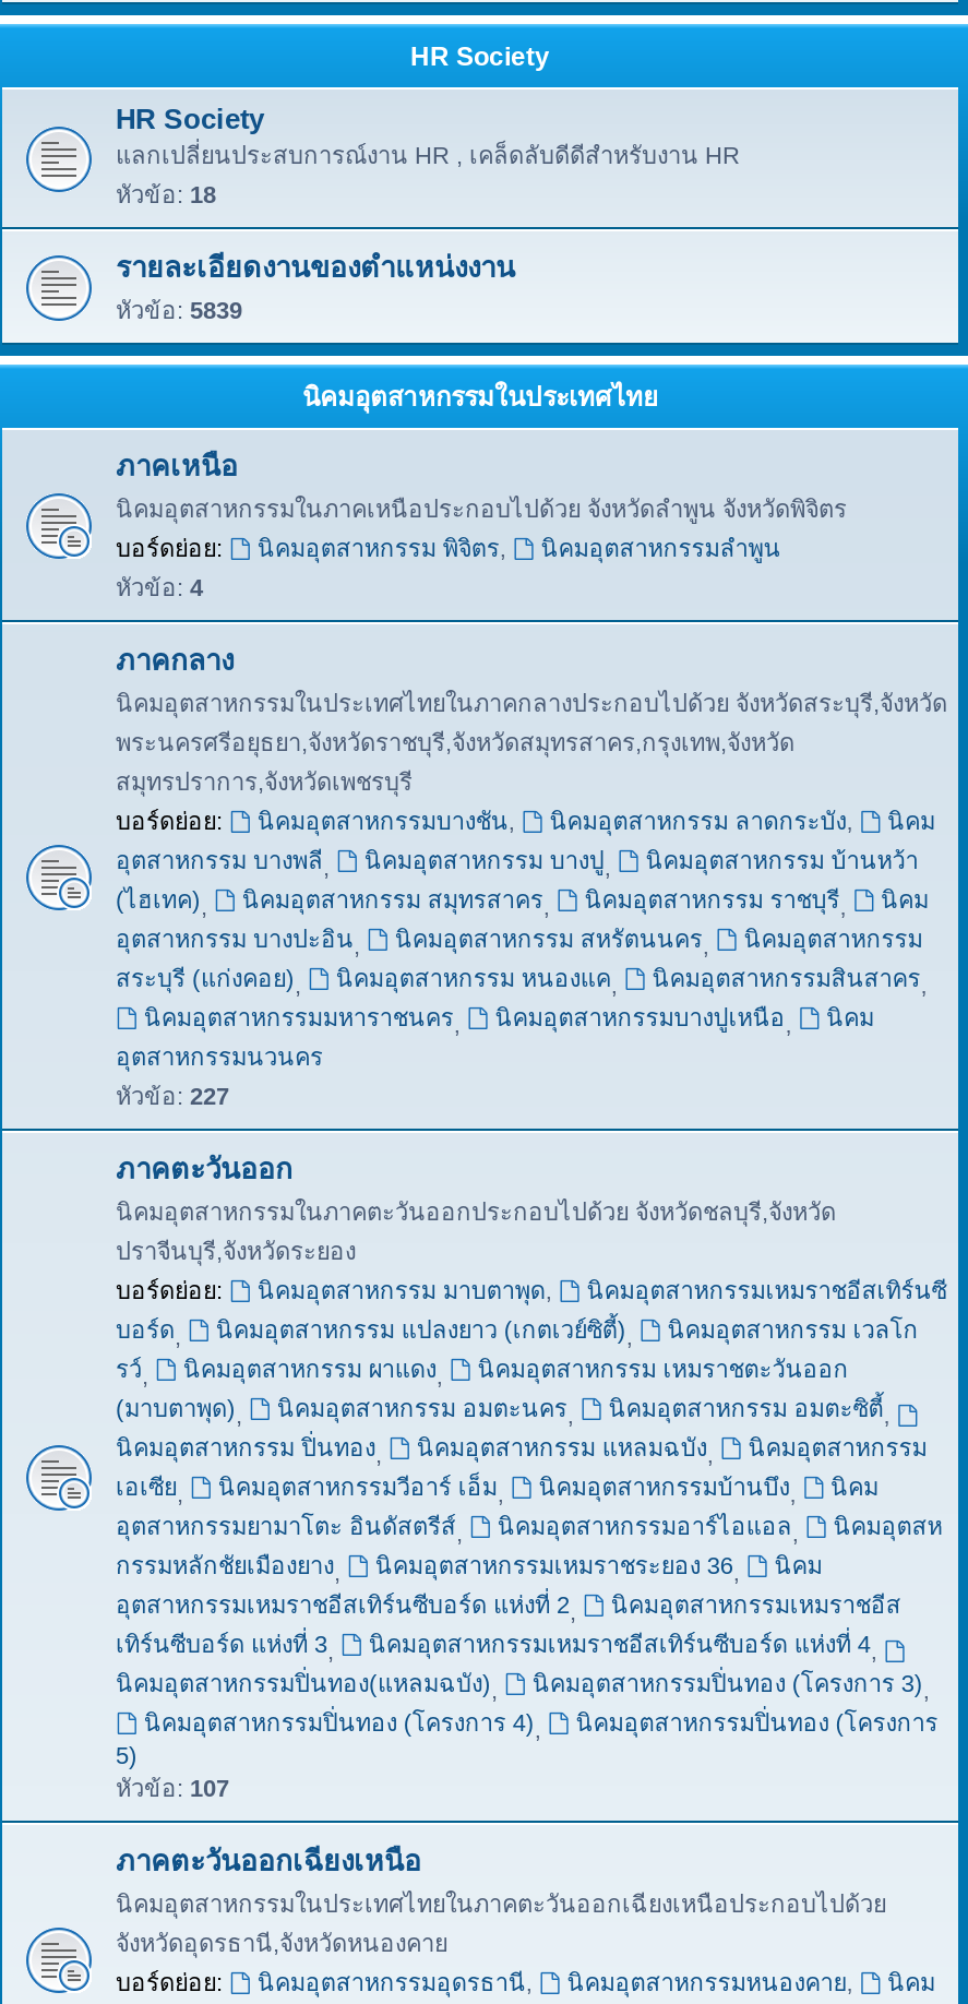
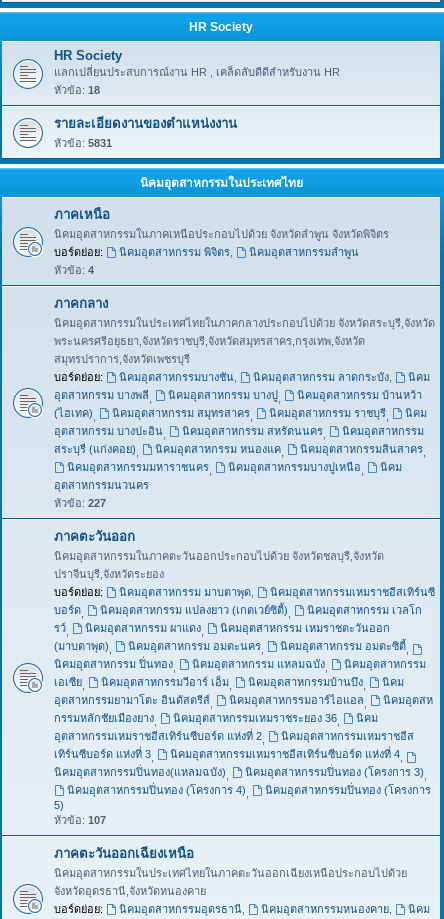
[116,296,242,322] หัวข้อ: 5839 -> [54,136,112,148] หัวข้อ: 5831

